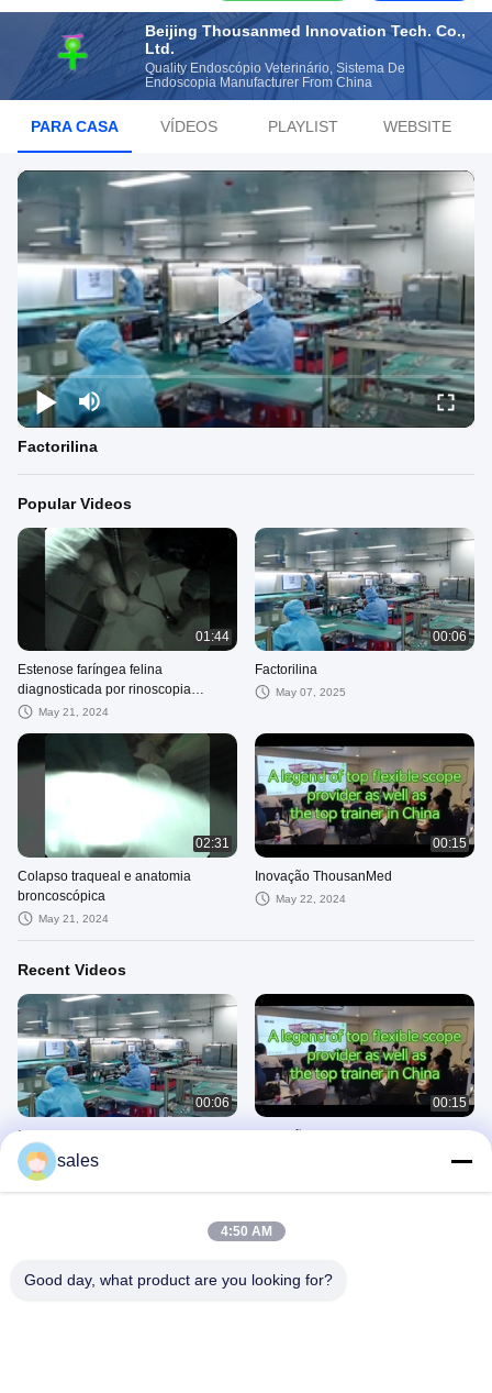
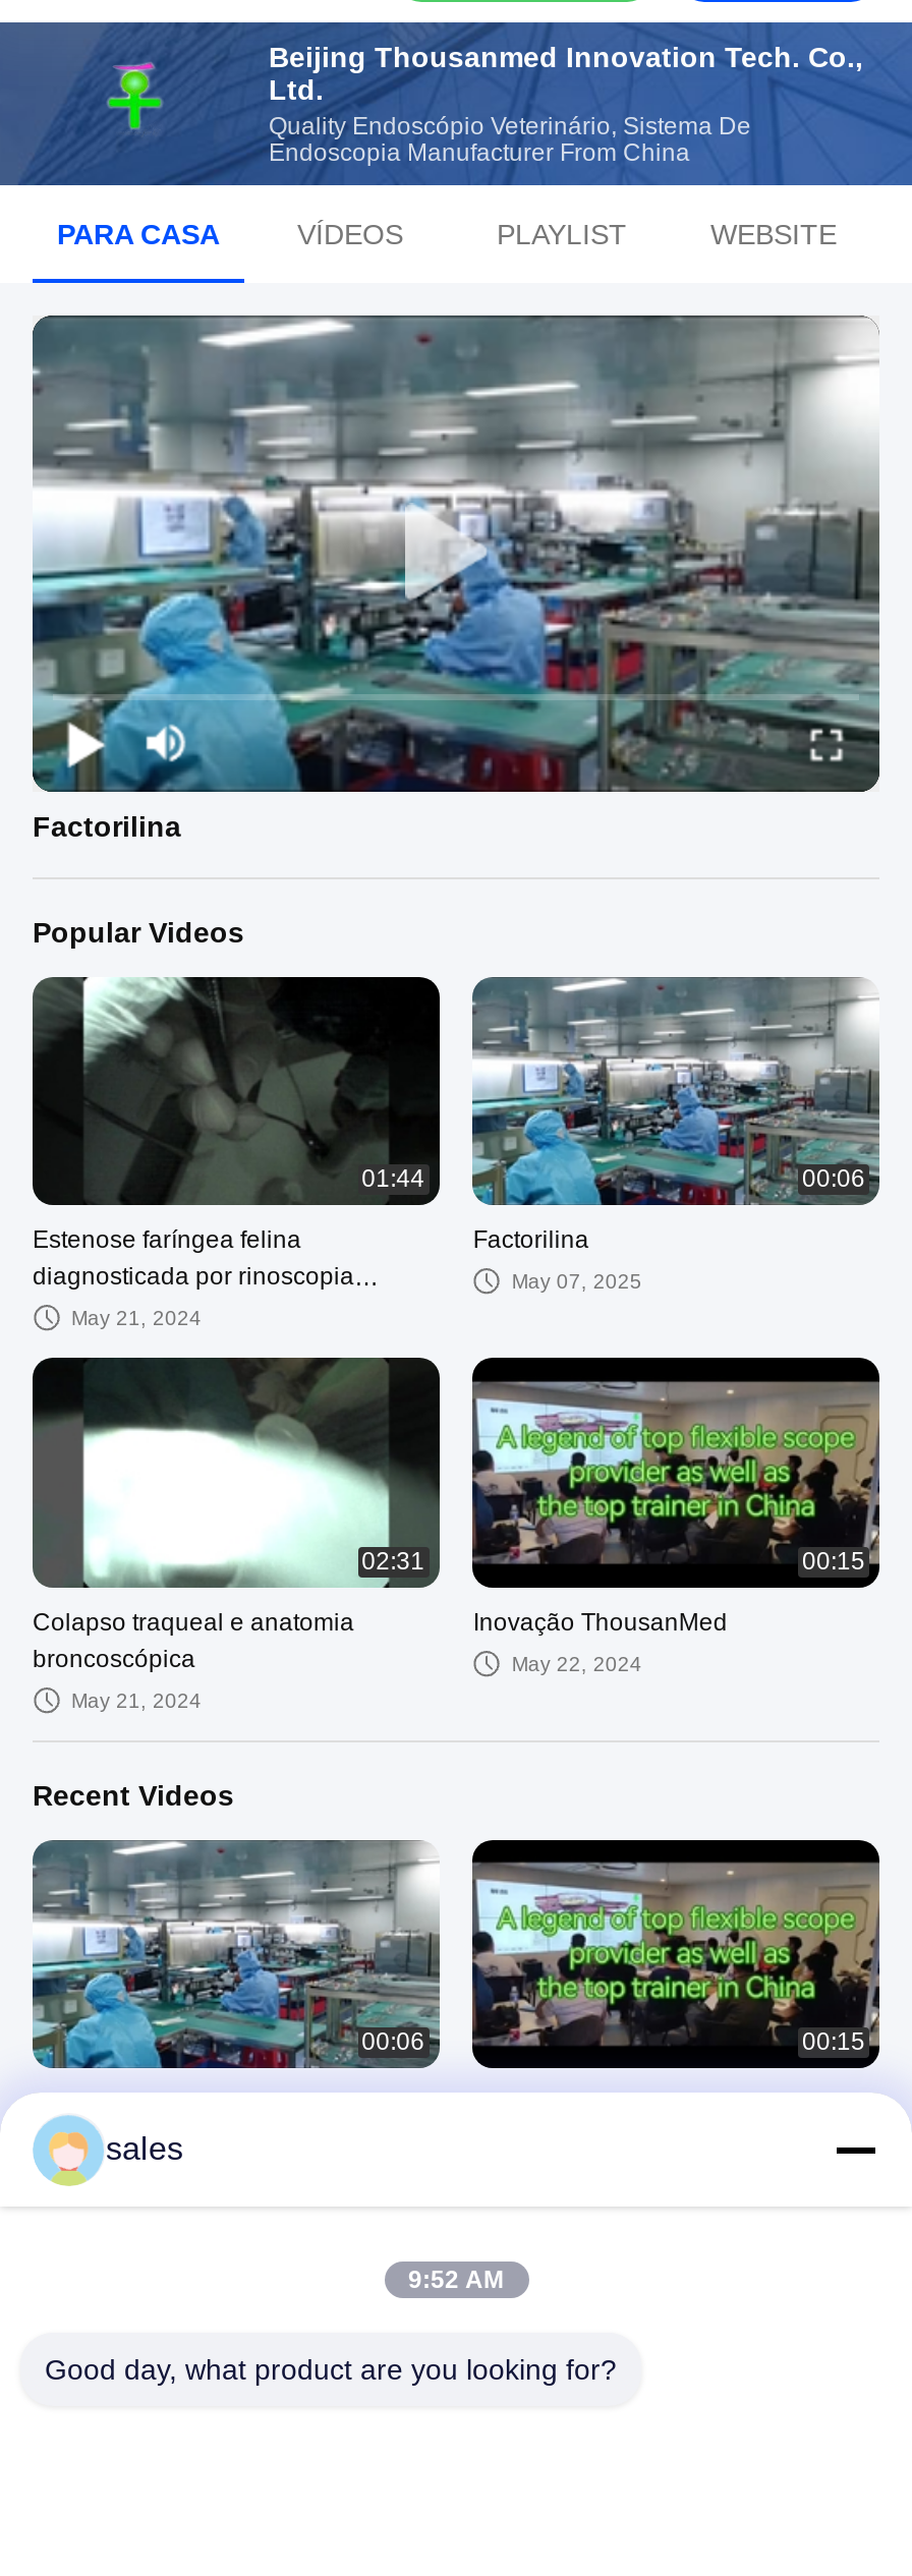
[220,1224,272,1239] 4:50 AM -> [408,2266,504,2294] 9:52 AM

